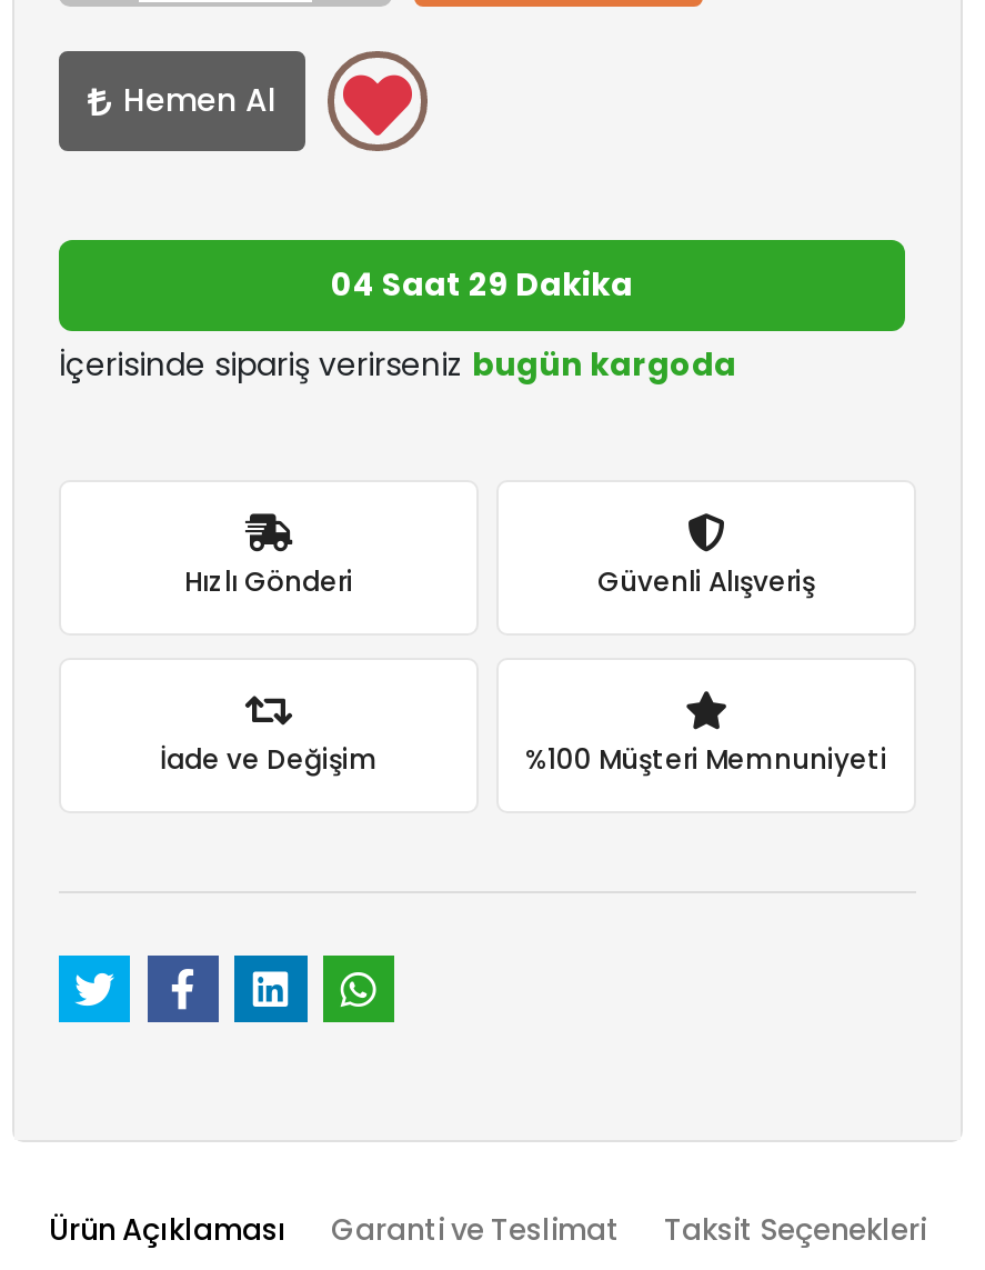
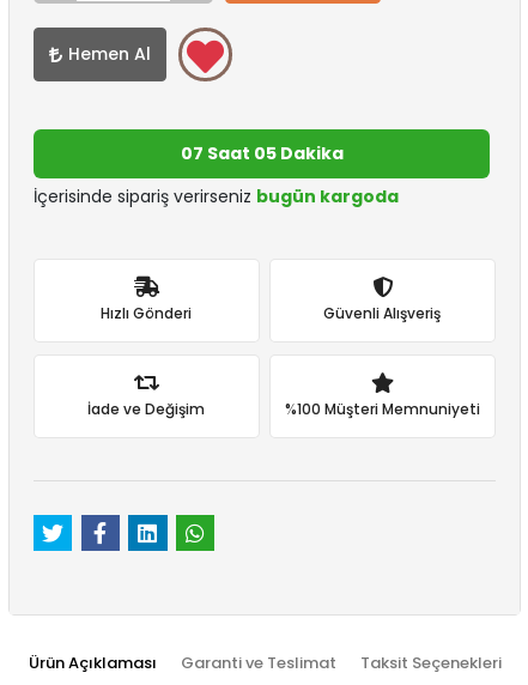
[331,262,633,307] 04 Saat 29 Dakika -> [180,141,343,165] 07 Saat 05 Dakika

